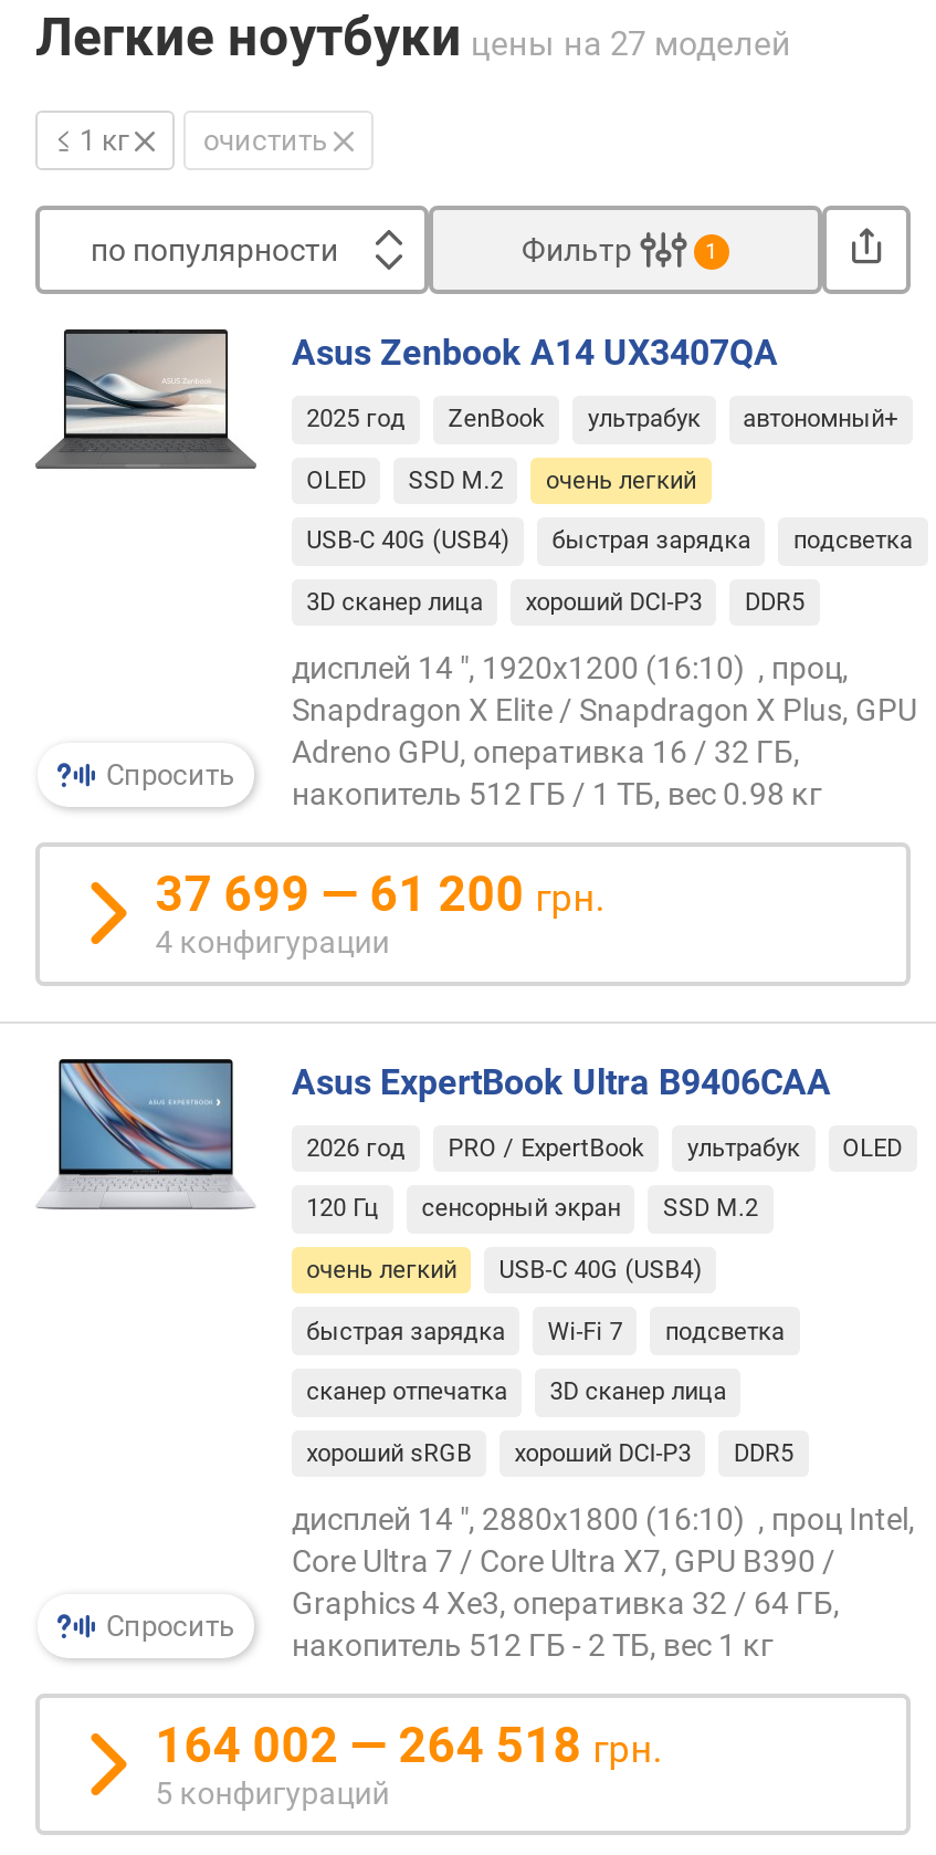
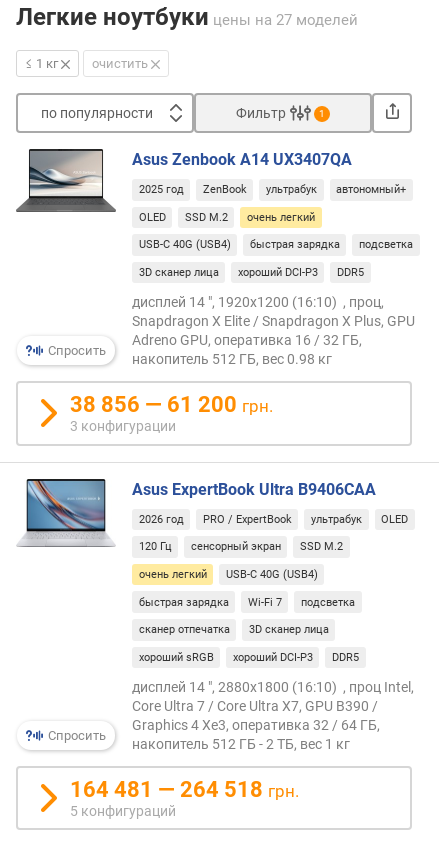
[292,777,822,812] накопитель 512 ГБ / 1 ТБ, вес 0.98 кг -> [132,351,332,367] накопитель 512 ГБ, вес 0.98 кг
[155,868,604,961] 37 699 — 61 200 грн. | 4 конфигурации -> [70,392,273,434] 38 856 — 61 200 грн. | 3 конфигурации
[155,1718,661,1774] 164 002 — 264 518 грн. -> [70,777,299,802] 164 481 — 264 518 грн.

